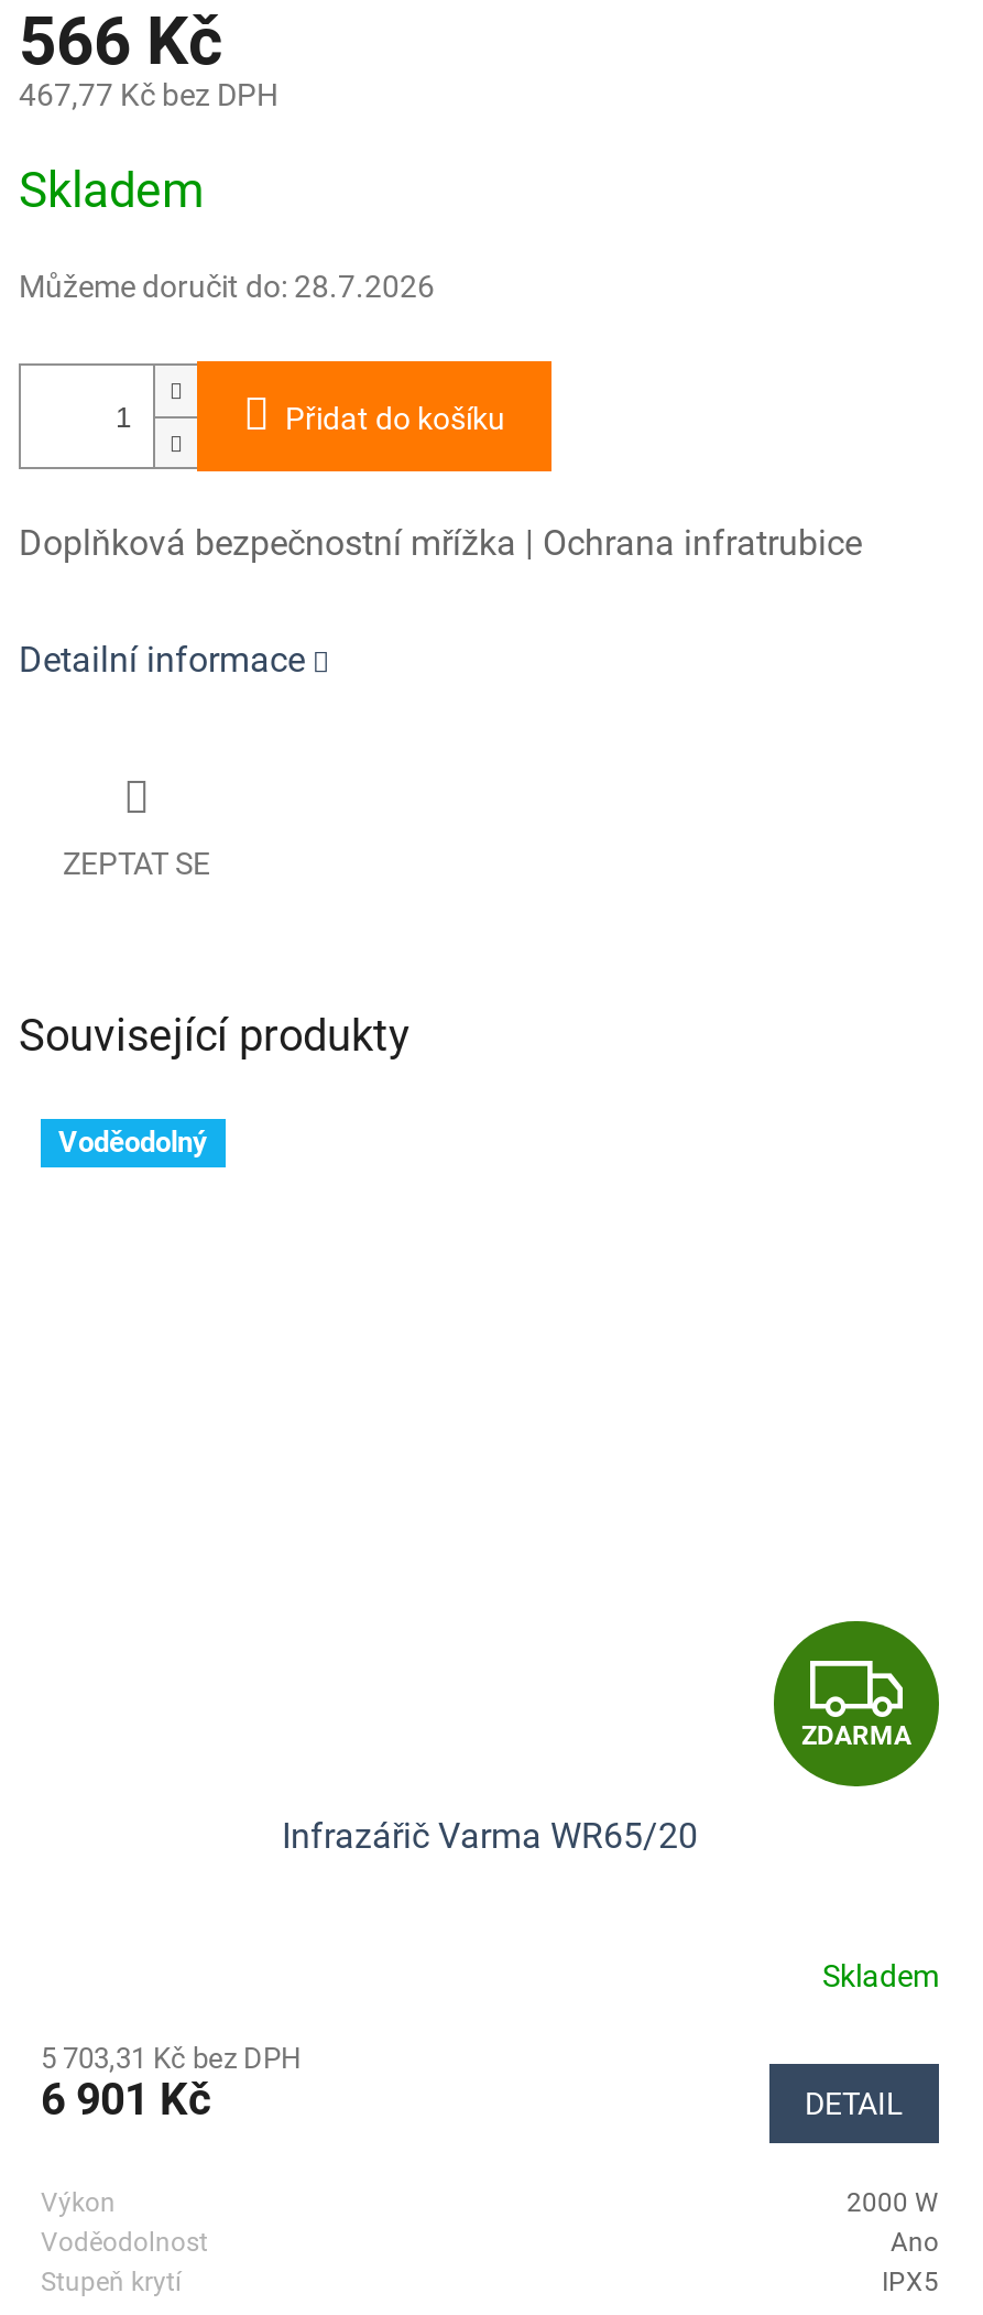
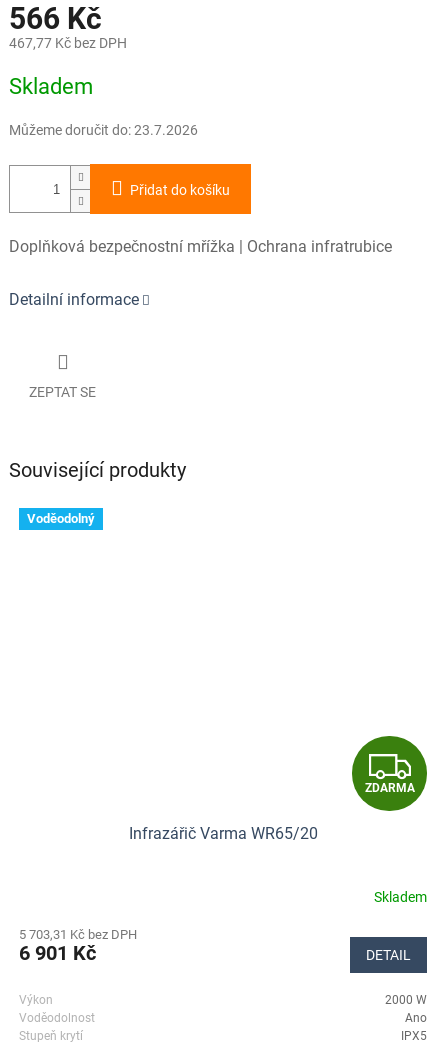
[19,270,435,305] Můžeme doručit do: 28.7.2026 -> [9,122,198,138] Můžeme doručit do: 23.7.2026

